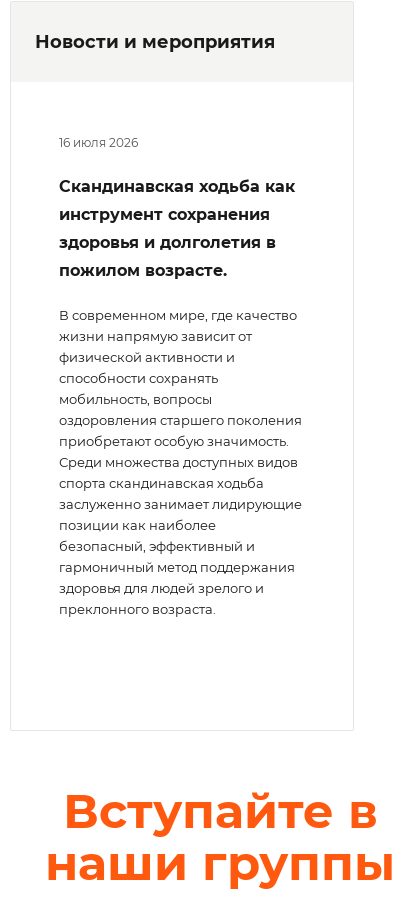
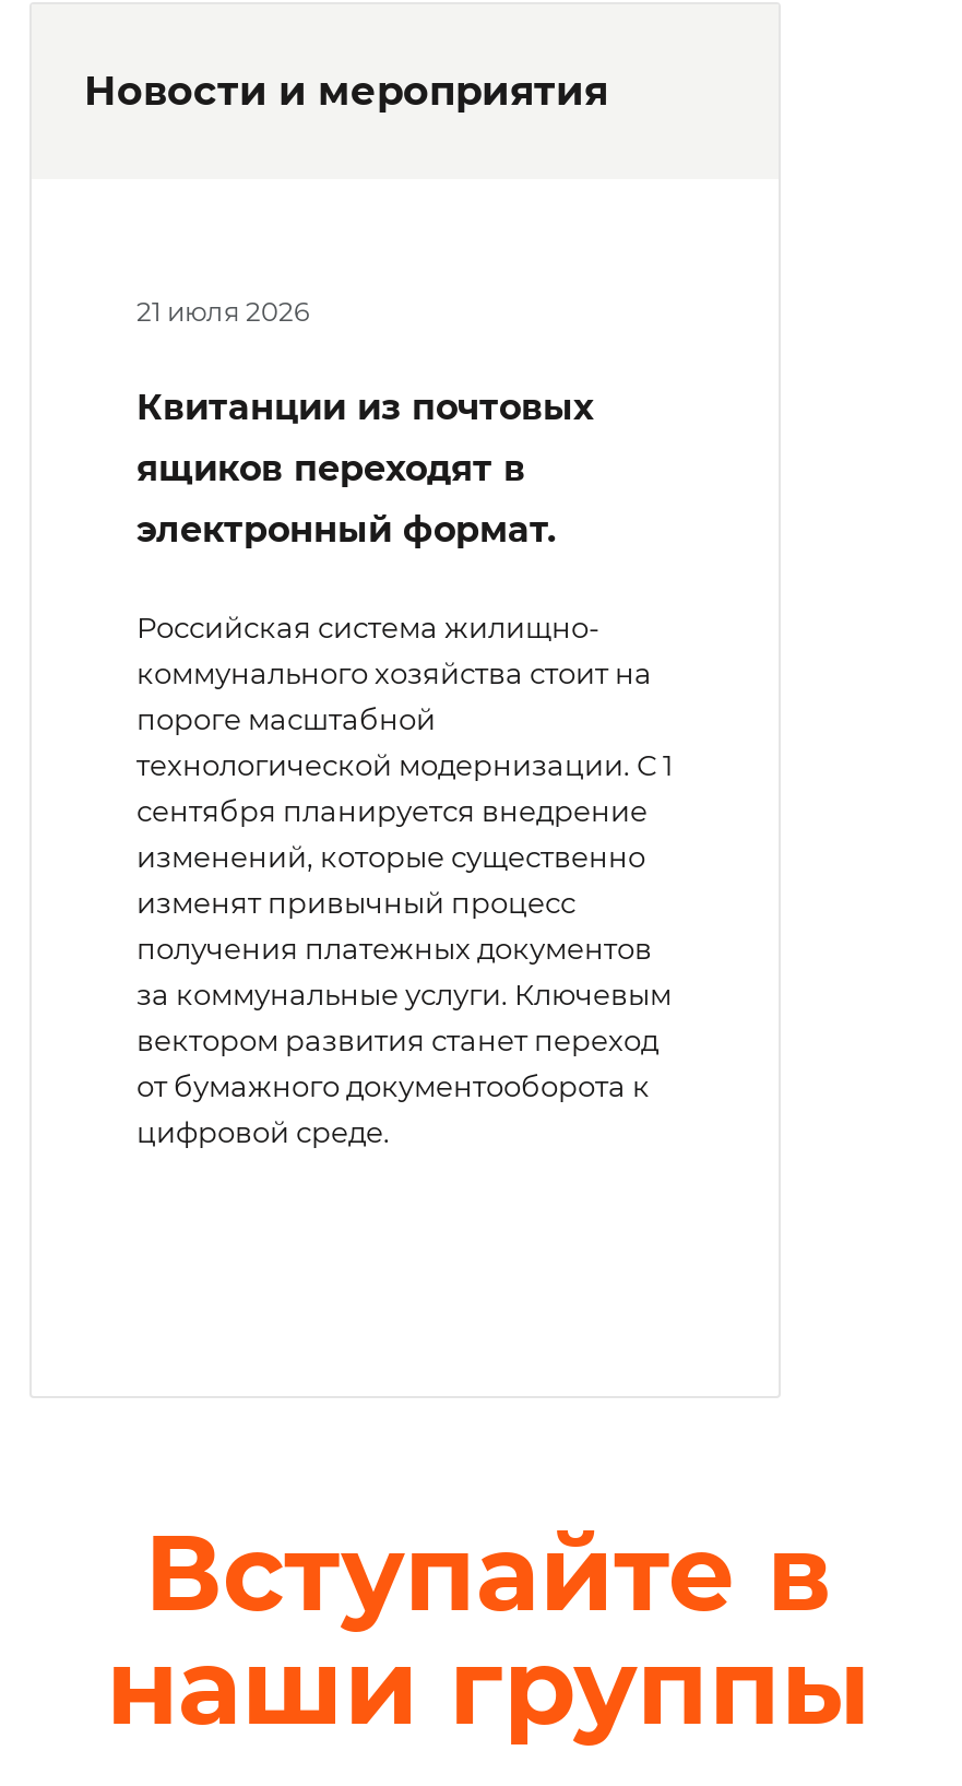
[59,135,302,617] 16 июля 2026 | Скандинавская ходьба как | инструмент сохранения | здоровья и долголетия в | пожилом возрасте. | В современном мире, где качество | жизни напрямую зависит от | физической активности и | способности сохранять | мобильность, вопросы | оздоровления старшего поколения | приобретают особую значимость. | Среди множества доступных видов | спорта скандинавская ходьба | заслуженно занимает лидирующие | позиции как наиболее | безопасный, эффективный и | гармоничный метод поддержания | здоровья для людей зрелого и | преклонного возраста. -> [136,295,674,1150] 21 июля 2026 | Квитанции из почтовых | ящиков переходят в | электронный формат. | Российская система жилищно- | коммунального хозяйства стоит на | пороге масштабной | технологической модернизации. С 1 | сентября планируется внедрение | изменений, которые существенно | изменят привычный процесс | получения платежных документов | за коммунальные услуги. Ключевым | вектором развития станет переход | от бумажного документооборота к | цифровой среде.

